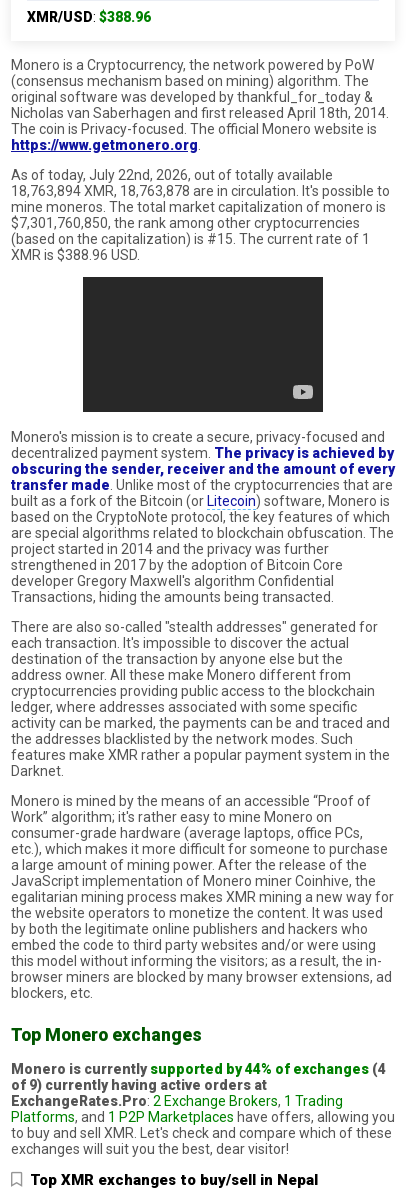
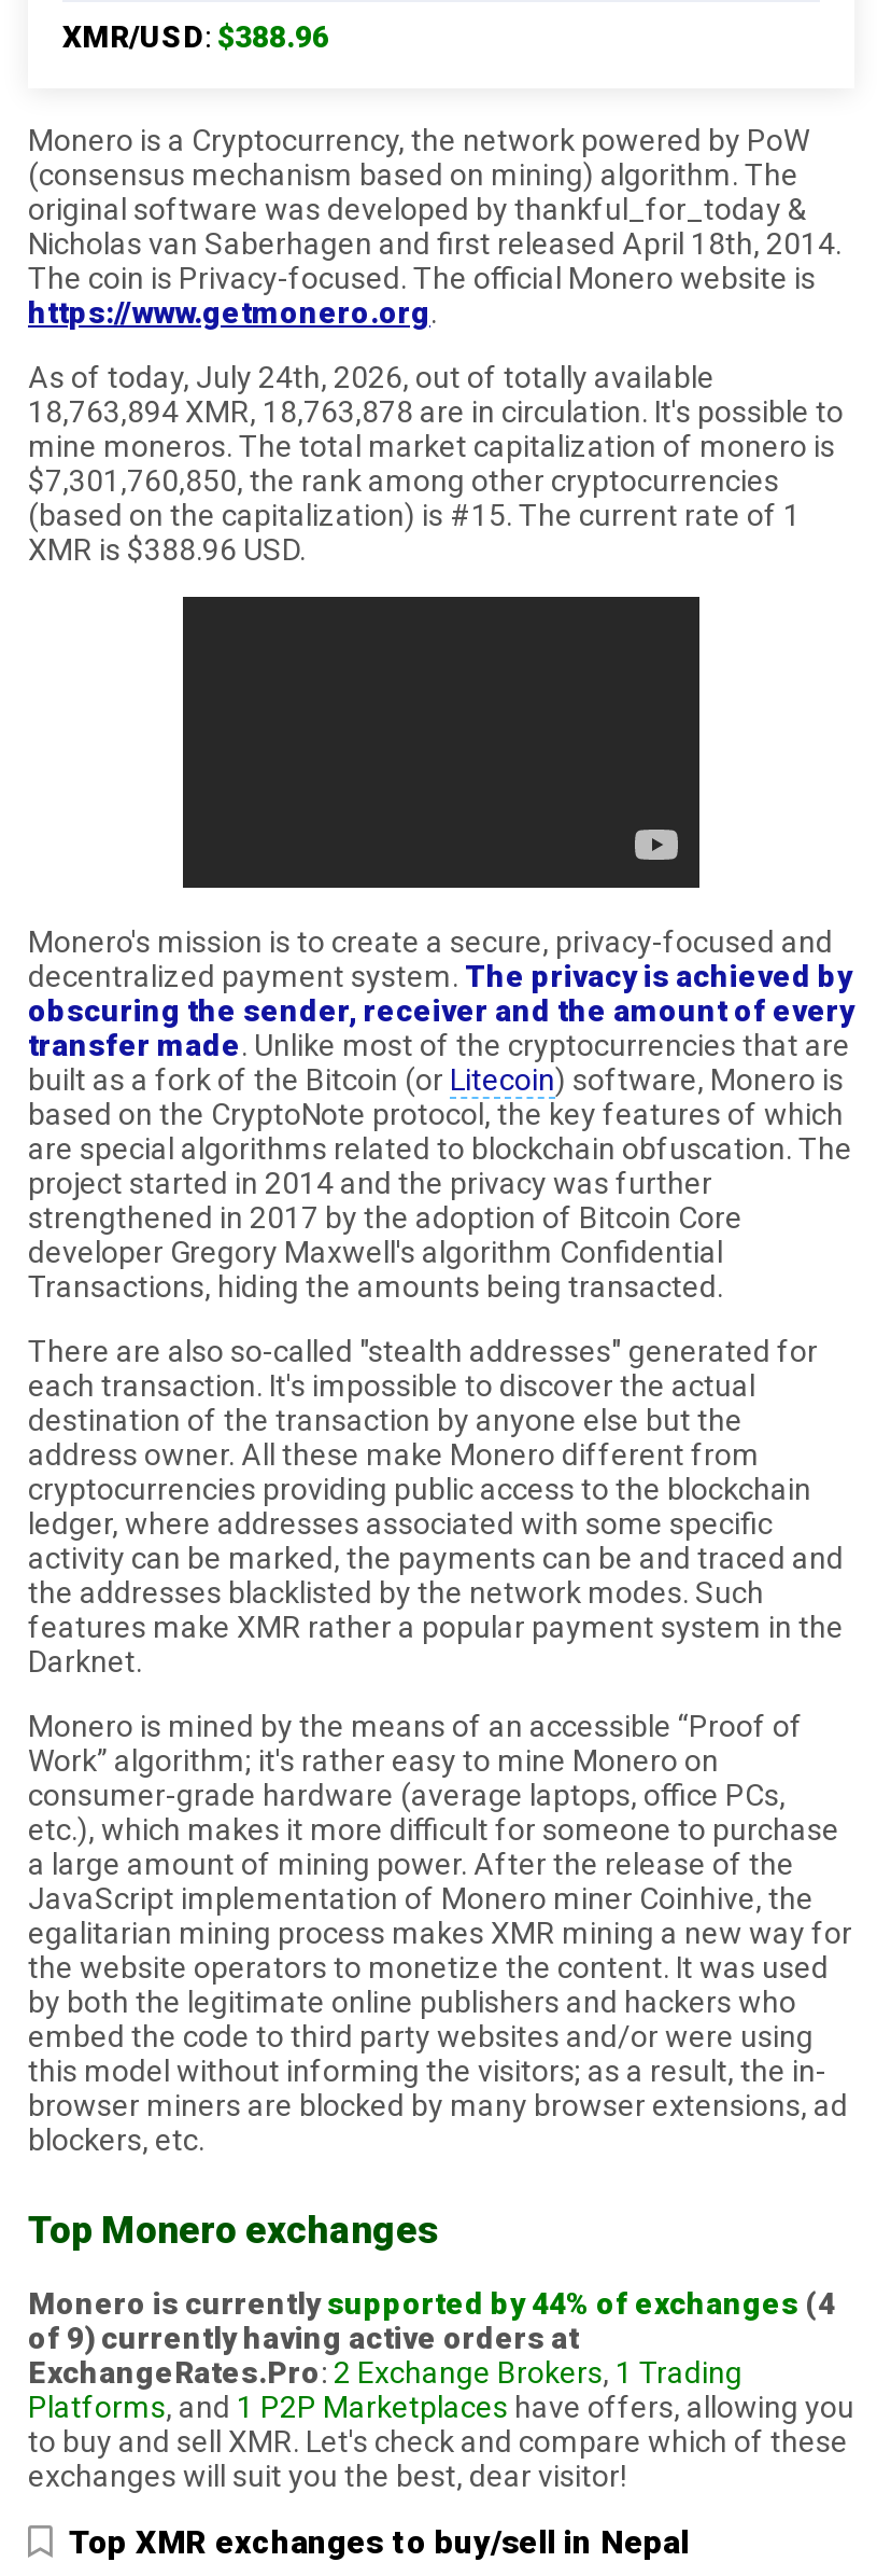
[11,167,333,183] As of today, July 22nd, 2026, out of totally available -> [28,360,715,394] As of today, July 24th, 2026, out of totally available

